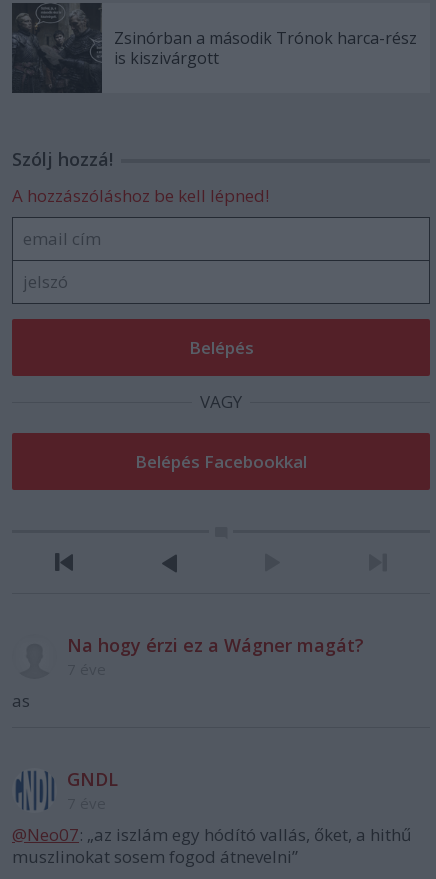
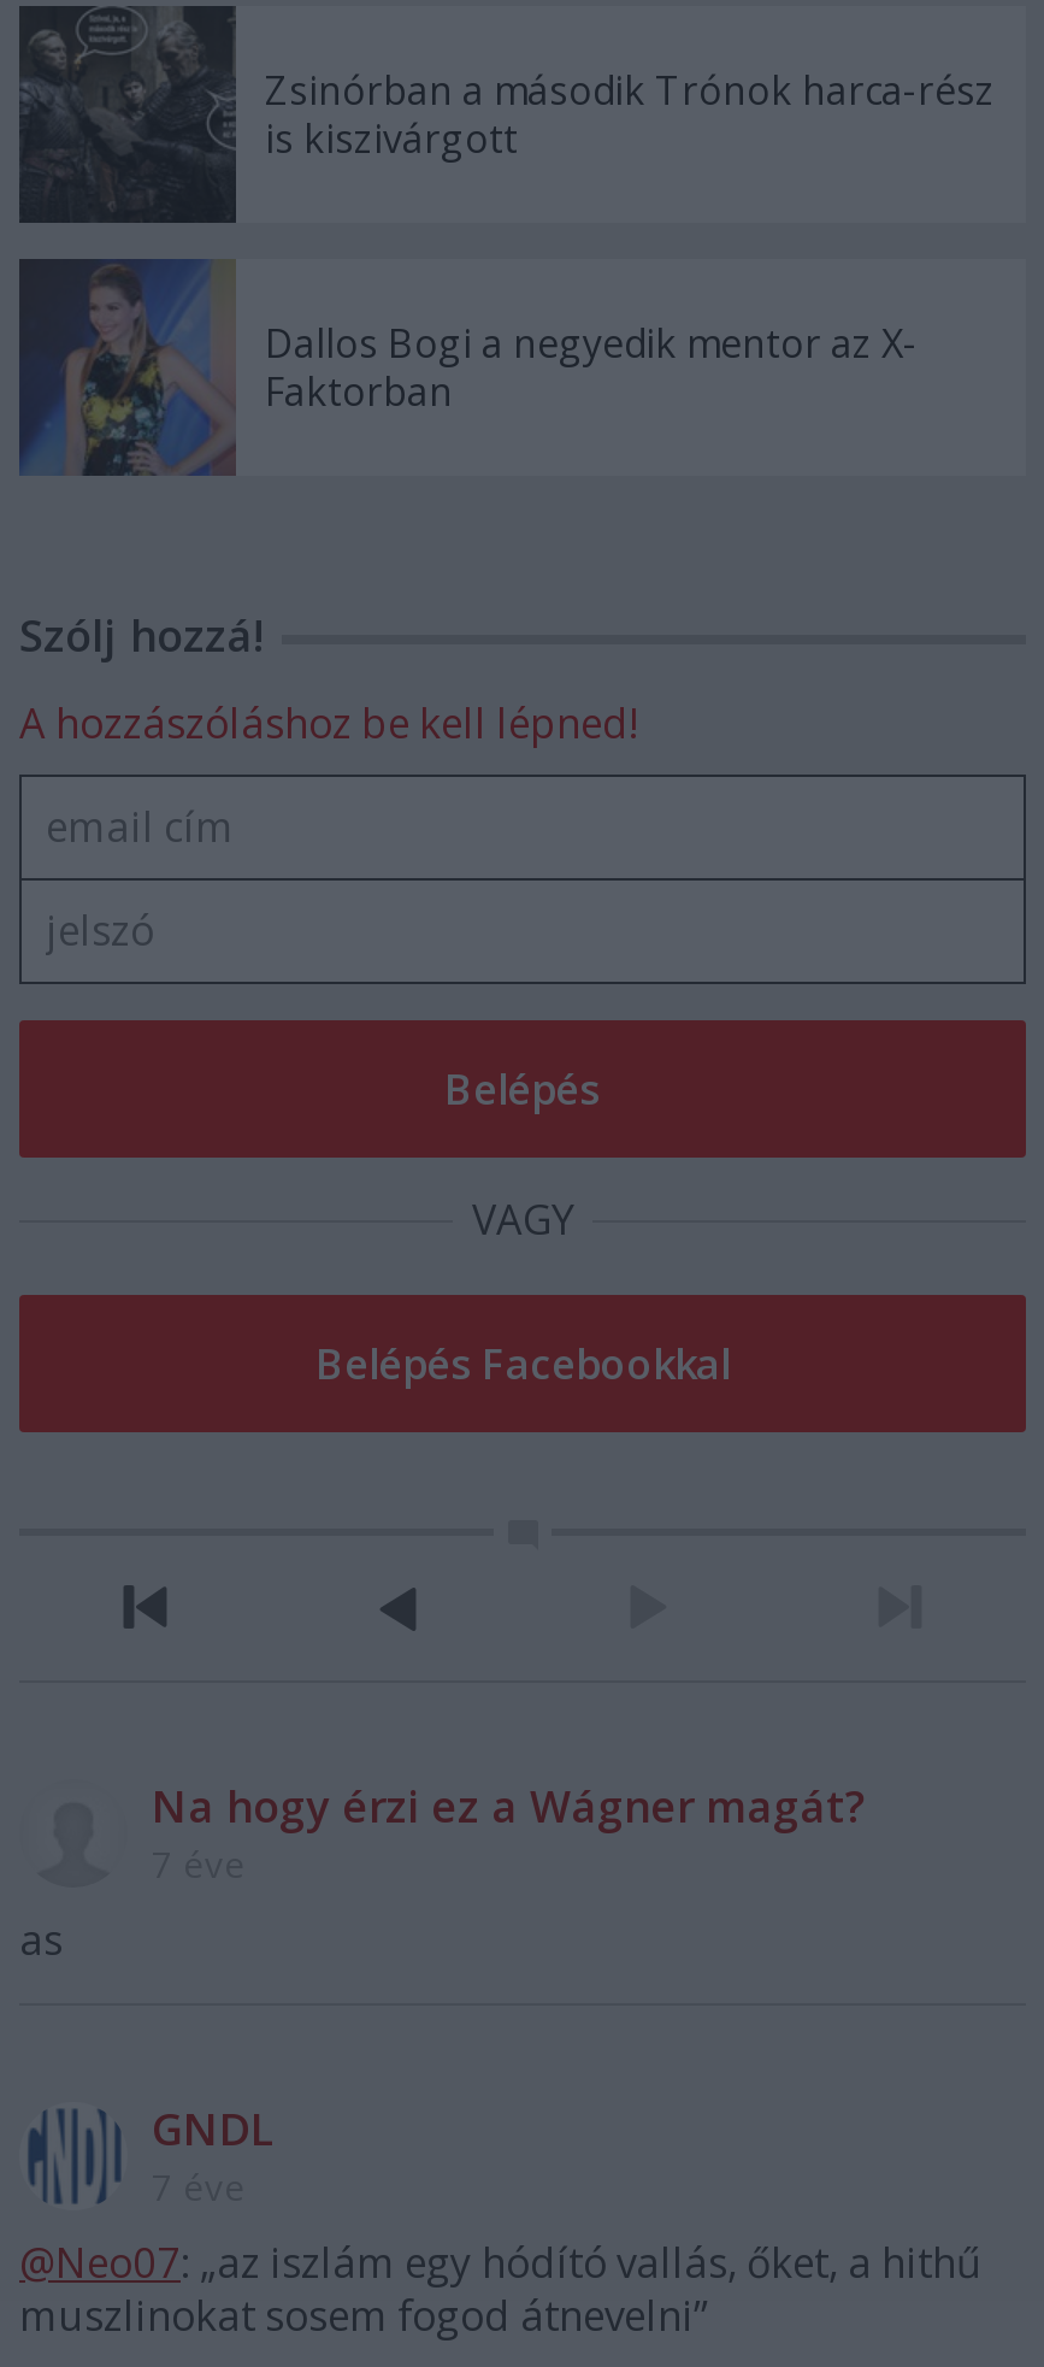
none -> [17,257,918,476] [image] | Dallos Bogi a negyedik mentor az X- | Faktorban

